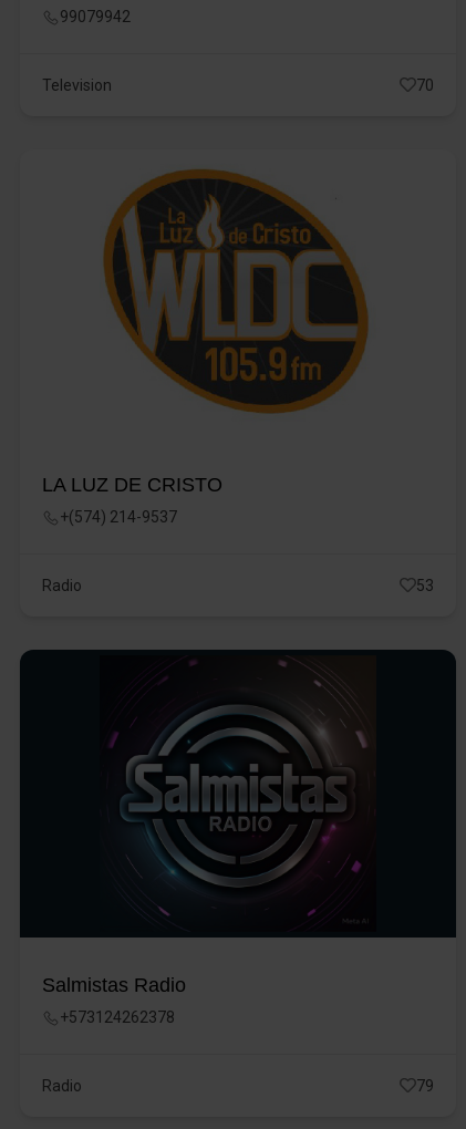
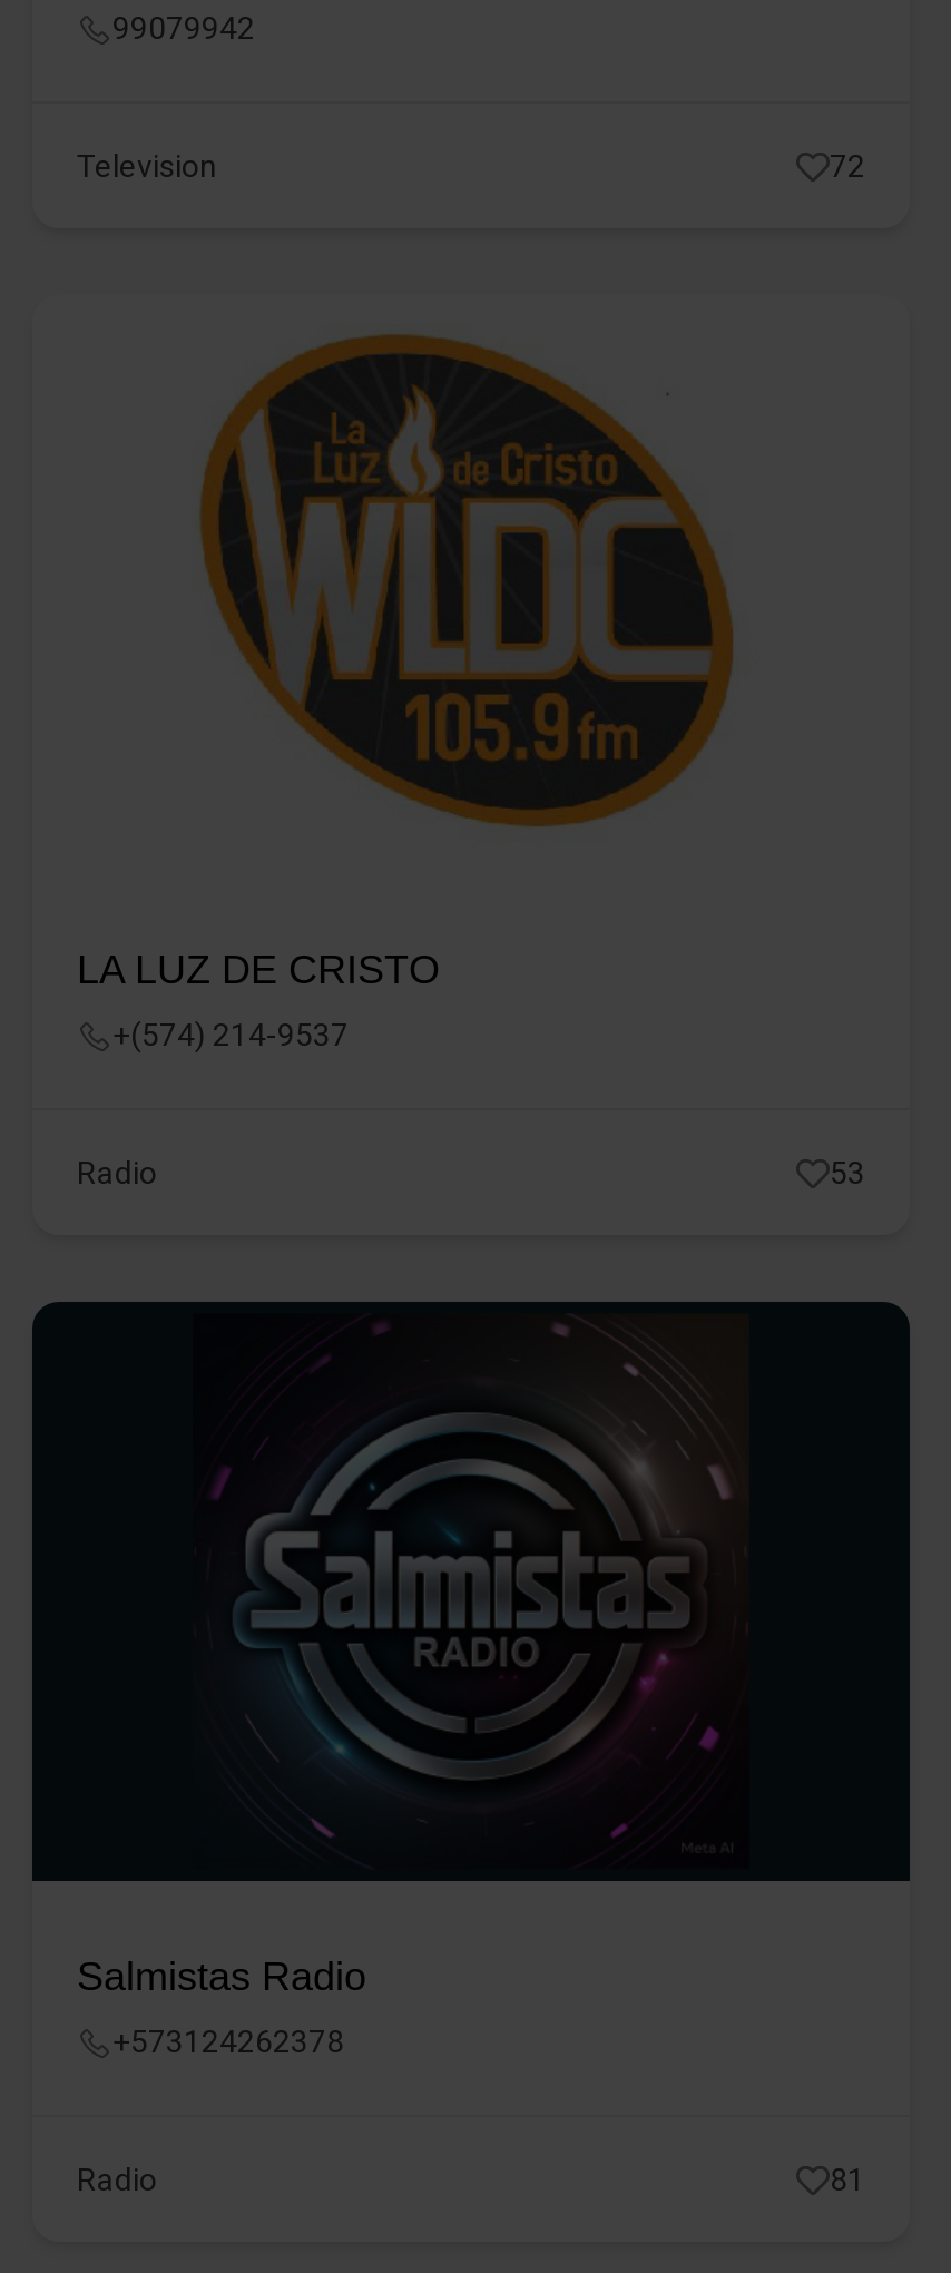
[416,76,434,94] 70 -> [830,149,865,185] 72
[416,1077,434,1095] 79 -> [830,2163,865,2198] 81

